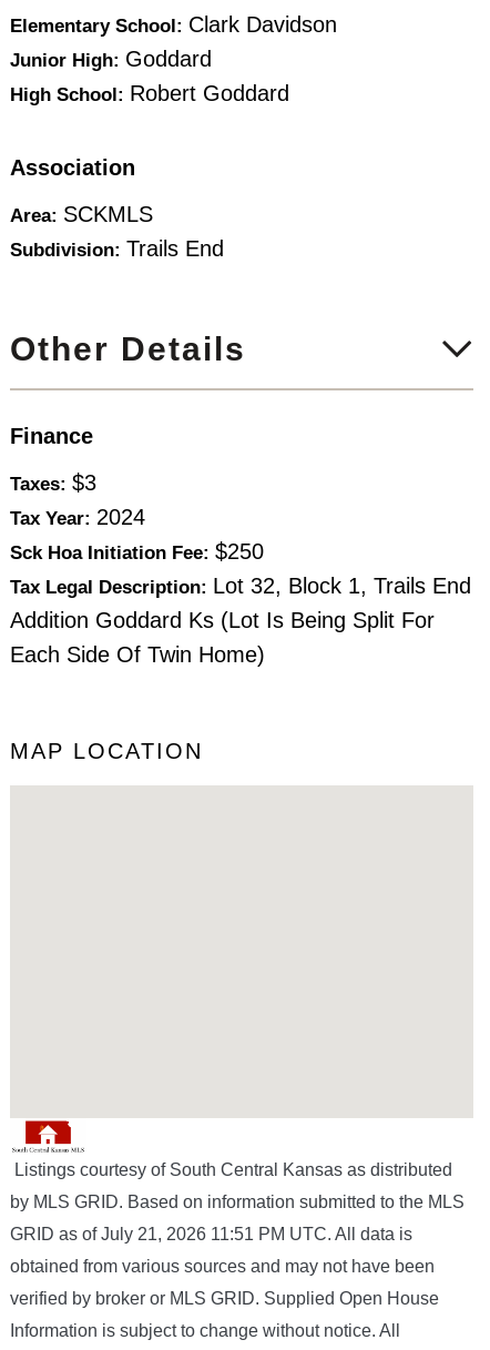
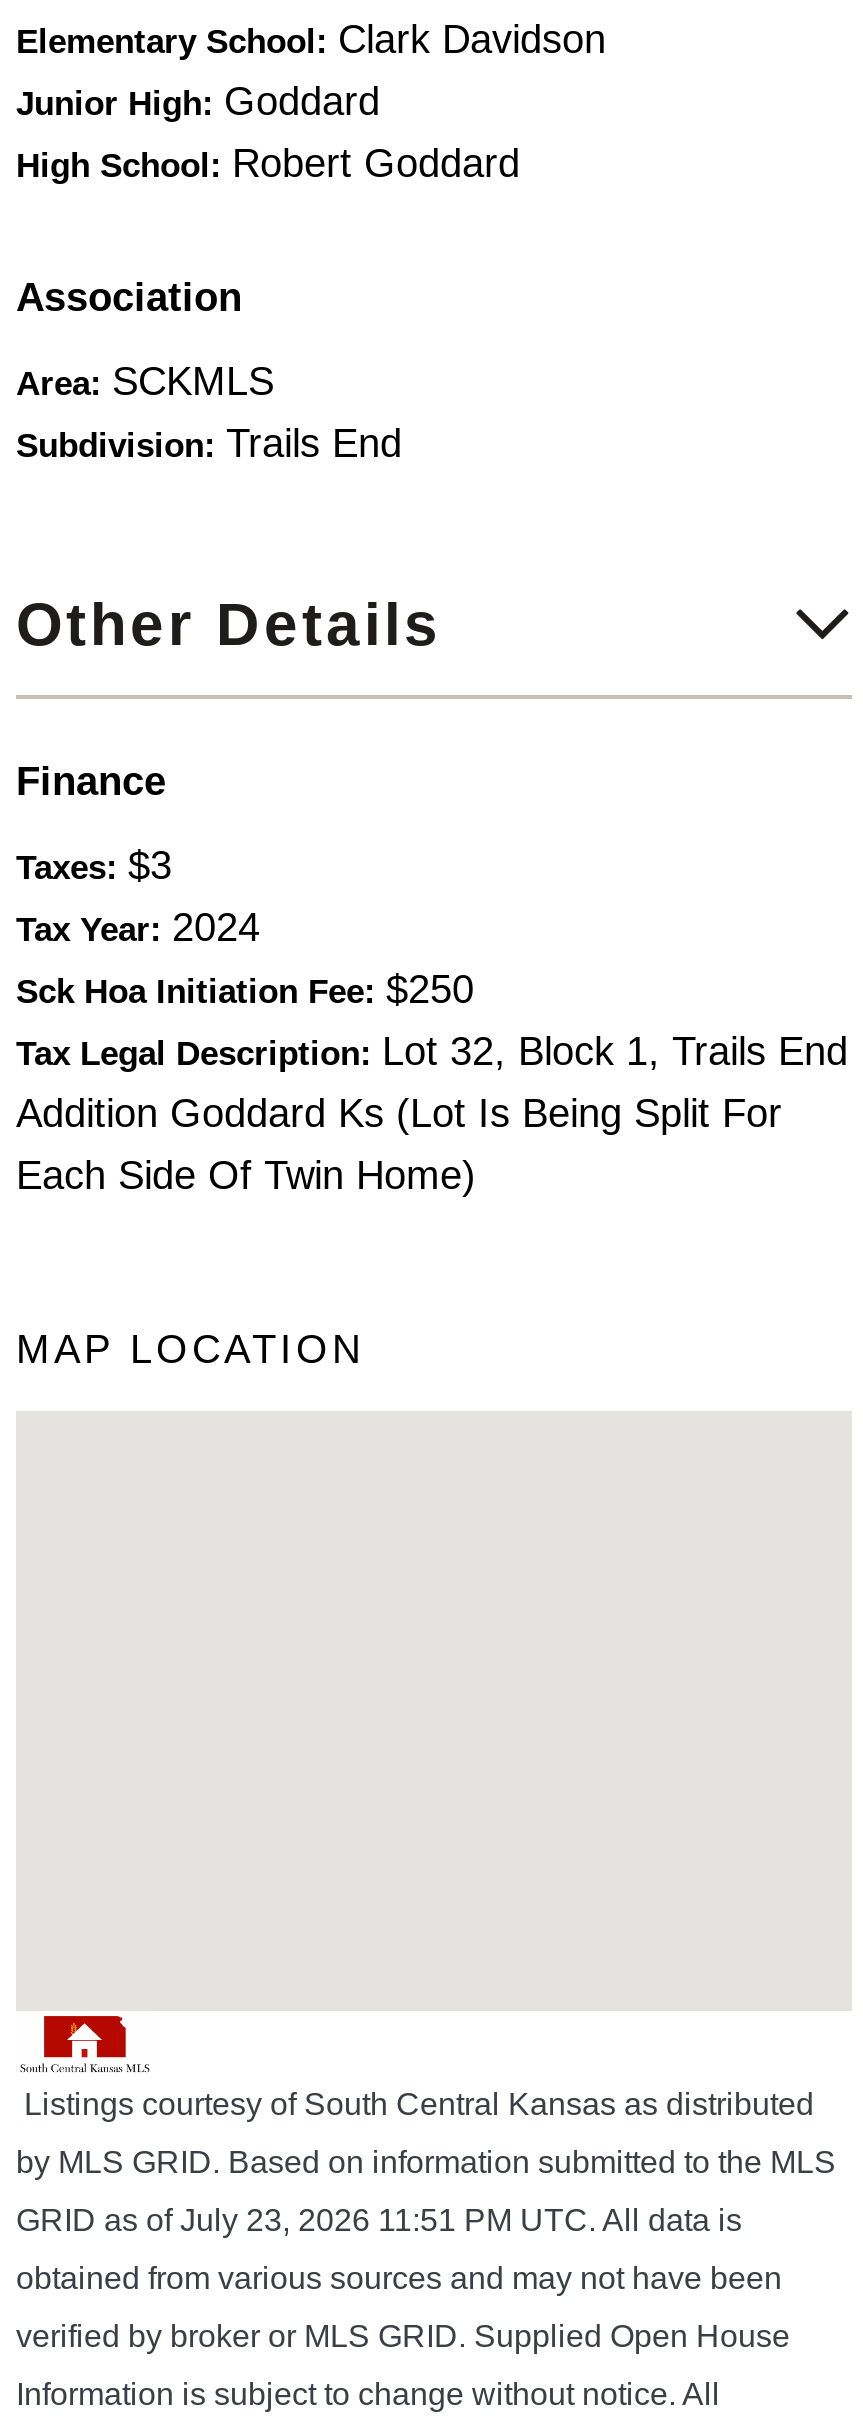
[10,1224,412,1243] GRID as of July 21, 2026 11:51 PM UTC. All data is -> [16,2202,742,2236] GRID as of July 23, 2026 11:51 PM UTC. All data is

